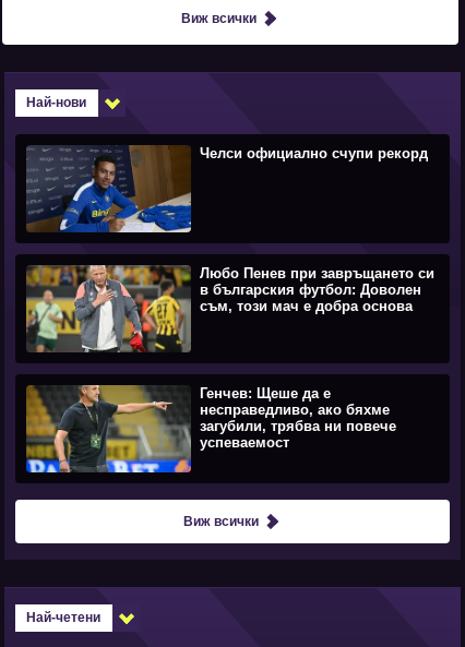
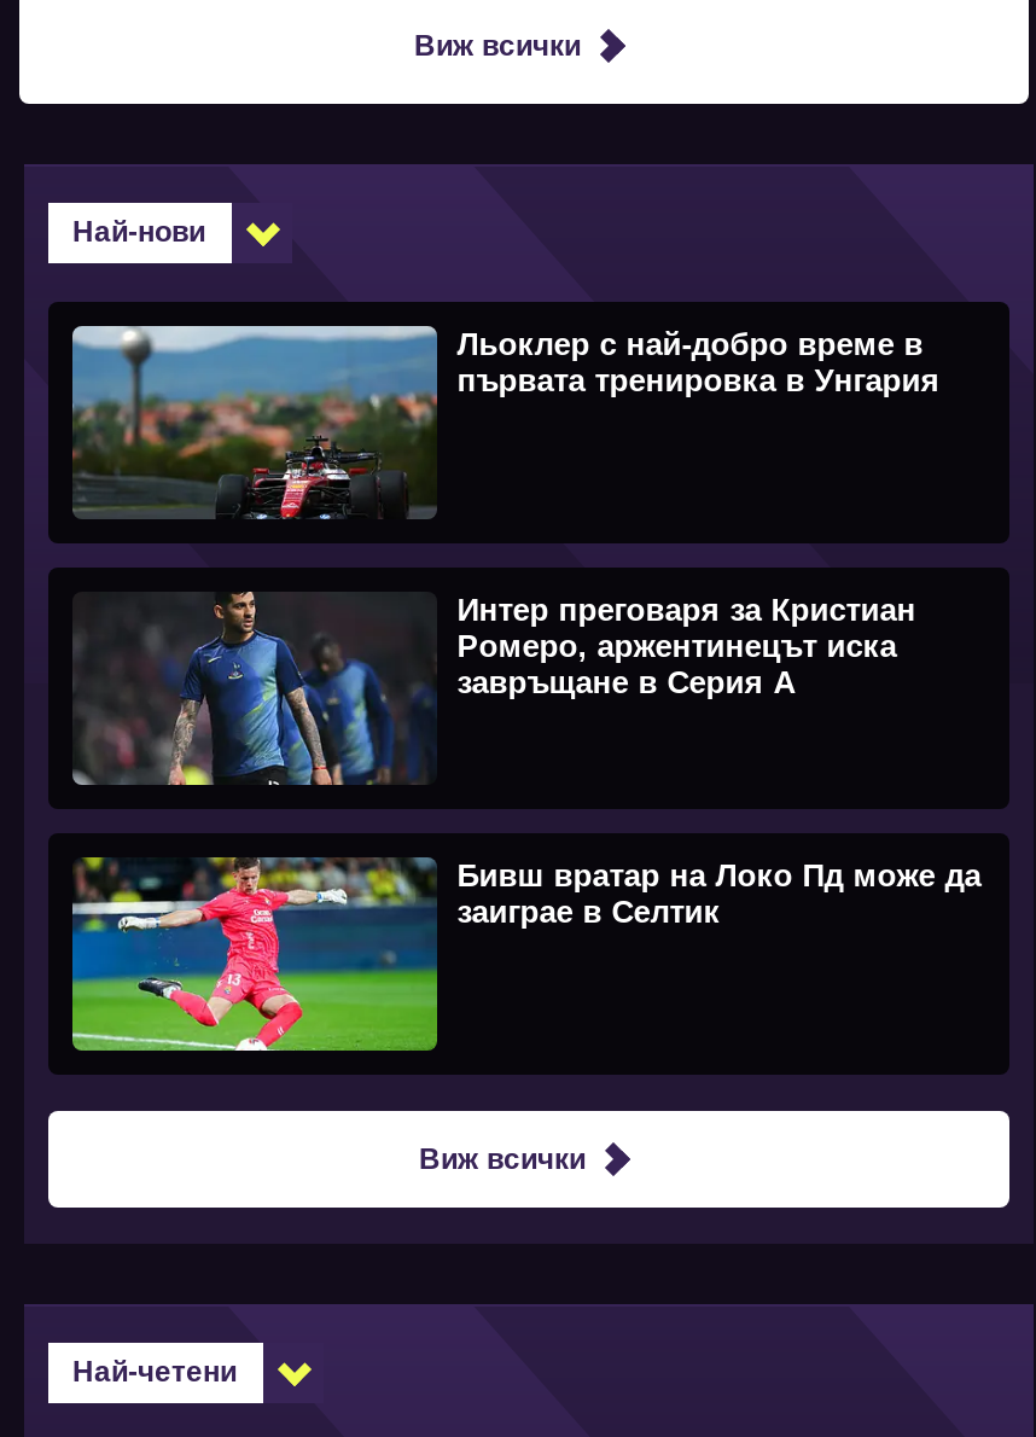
[26,145,428,233] [image] | Челси официално счупи рекорд -> [72,324,940,522] [image] | Льоклер с най-добро време в | първата тренировка в Унгария
[26,264,435,352] [image] | Любо Пенев при завръщането си | в българския футбол: Доволен | съм, този мач е добра основа -> [72,590,916,785] [image] | Интер преговаря за Кристиан | Ромеро, аржентинецът иска | завръщане в Серия А
[25,384,396,474] [image] | Генчев: Щеше да е | несправедливо, ако бяхме | загубили, трябва ни повече | успеваемост -> [70,855,981,1053] [image] | Бивш вратар на Локо Пд може да | заиграе в Селтик

